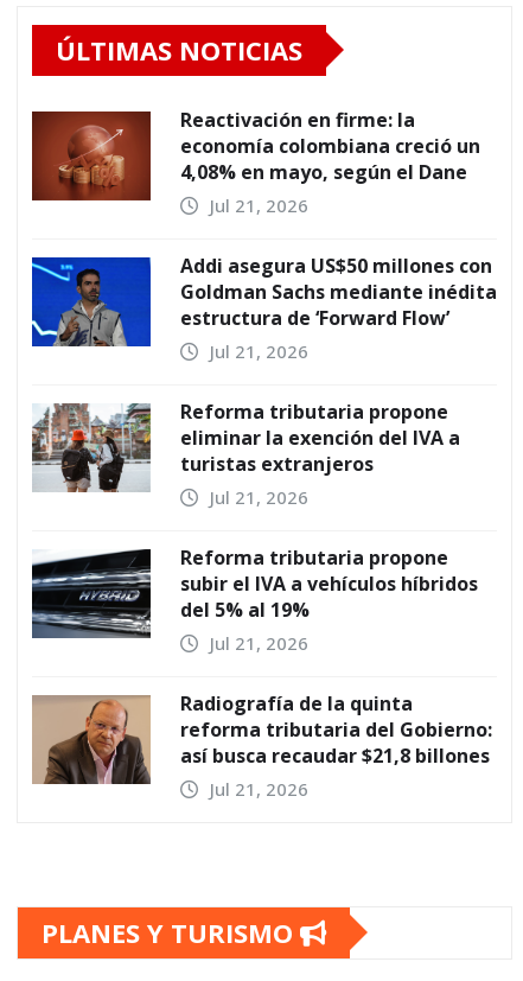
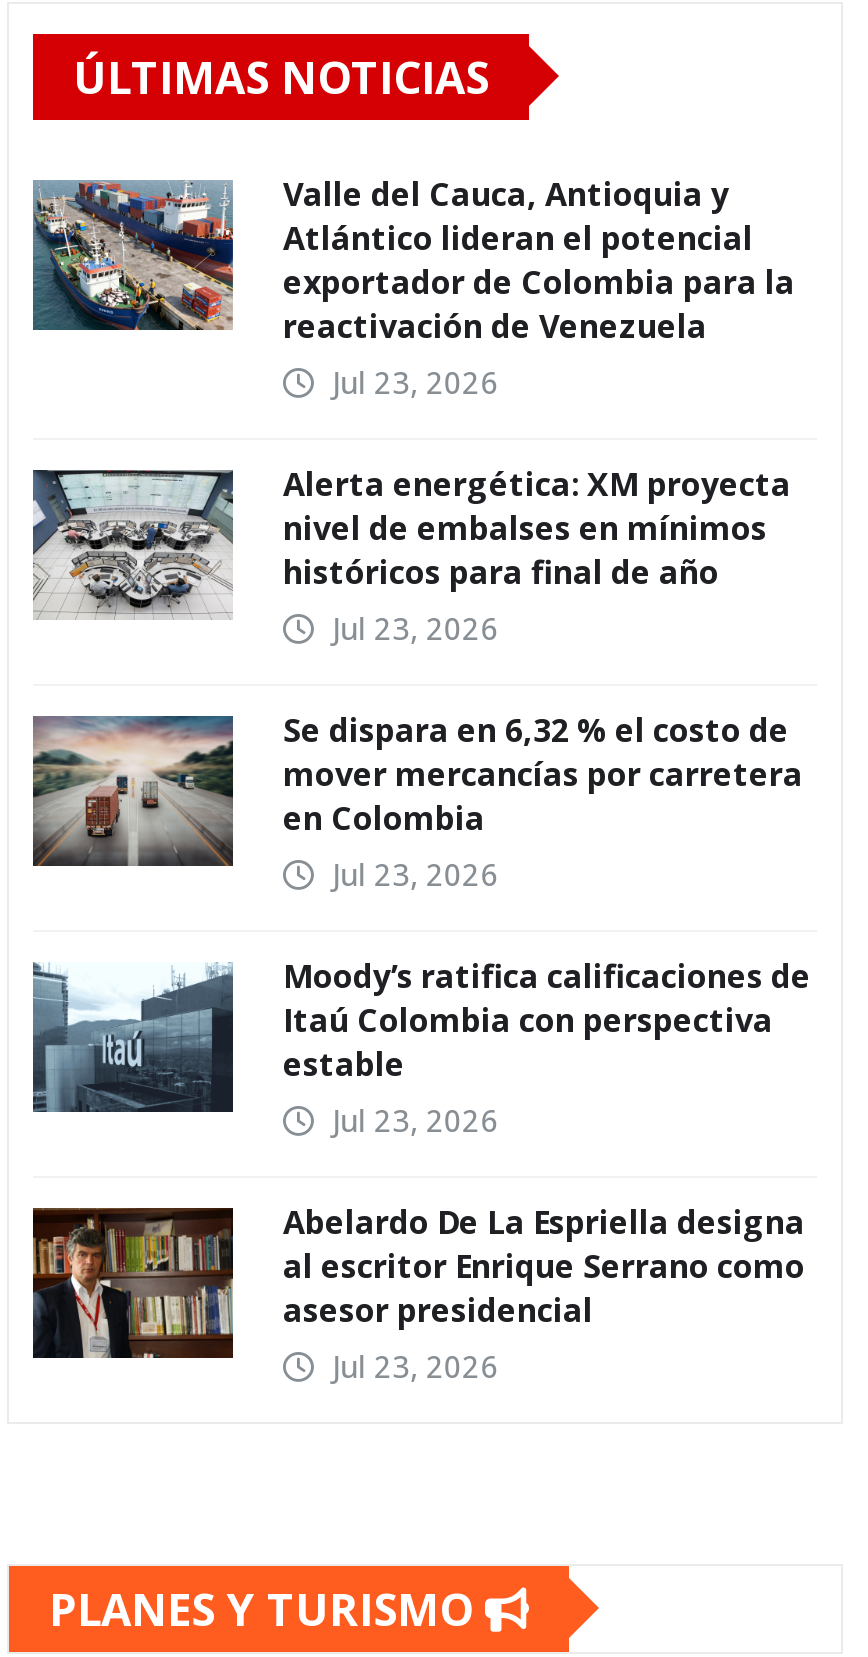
[31,106,480,217] [image] | Reactivación en firme: la | economía colombiana creció un | 4,08% en mayo, según el Dane | Jul 21, 2026 -> [31,171,795,401] [image] | Valle del Cauca, Antioquia y | Atlántico lideran el potencial | exportador de Colombia para la | reactivación de Venezuela | Jul 23, 2026
[31,252,497,363] [image] | Addi asegura US$50 millones con | Goldman Sachs mediante inédita | estructura de ‘Forward Flow’ | Jul 21, 2026 -> [31,461,791,647] [image] | Alerta energética: XM proyecta | nivel de embalses en mínimos | históricos para final de año | Jul 23, 2026
[33,398,460,509] [image] | Reforma tributaria propone | eliminar la exención del IVA a | turistas extranjeros | Jul 21, 2026 -> [33,707,803,893] [image] | Se dispara en 6,32 % el costo de | mover mercancías por carretera | en Colombia | Jul 23, 2026
[31,544,478,654] [image] | Reforma tributaria propone | subir el IVA a vehículos híbridos | del 5% al 19% | Jul 21, 2026 -> [31,953,811,1139] [image] | Moody’s ratifica calificaciones de | Itaú Colombia con perspectiva | estable | Jul 23, 2026
[33,690,492,800] [image] | Radiografía de la quinta | reforma tributaria del Gobierno: | así busca recaudar $21,8 billones | Jul 21, 2026 -> [31,1199,805,1385] [image] | Abelardo De La Espriella designa | al escritor Enrique Serrano como | asesor presidencial | Jul 23, 2026

